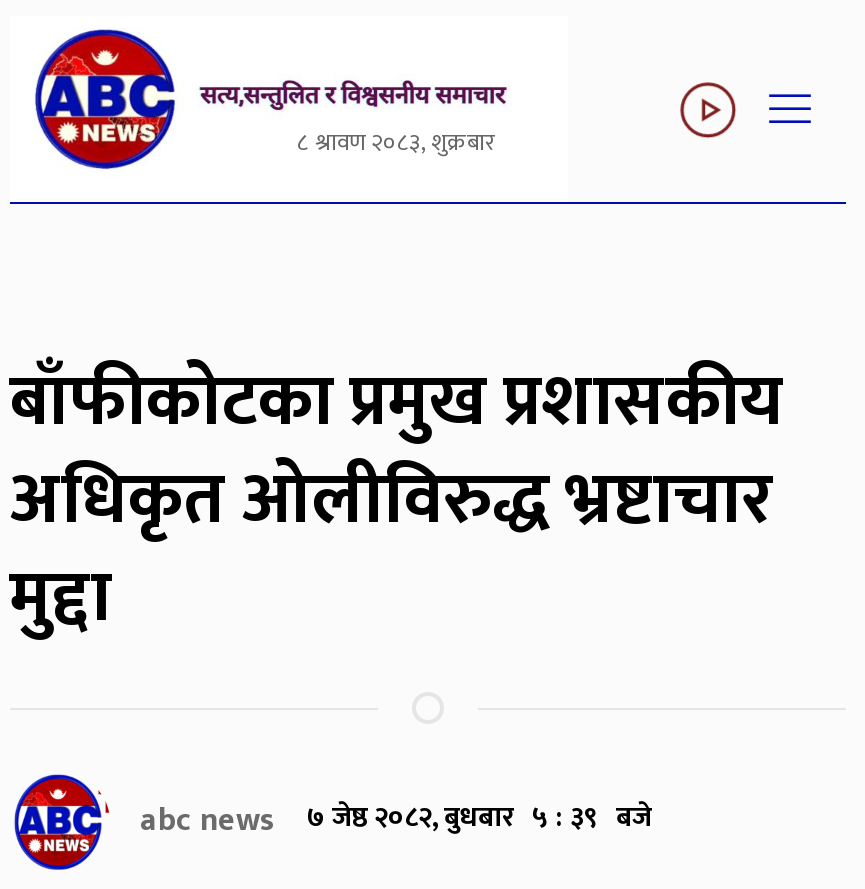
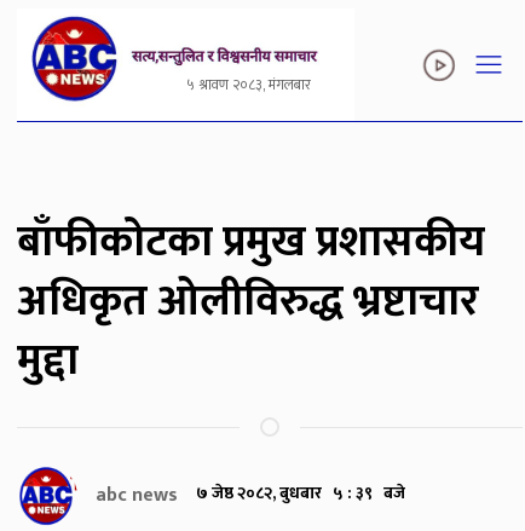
[297,122,495,162] ८ श्रावण २०८३, शुक्रबार -> [186,73,310,97] ५ श्रावण २०८३, मंगलबार

